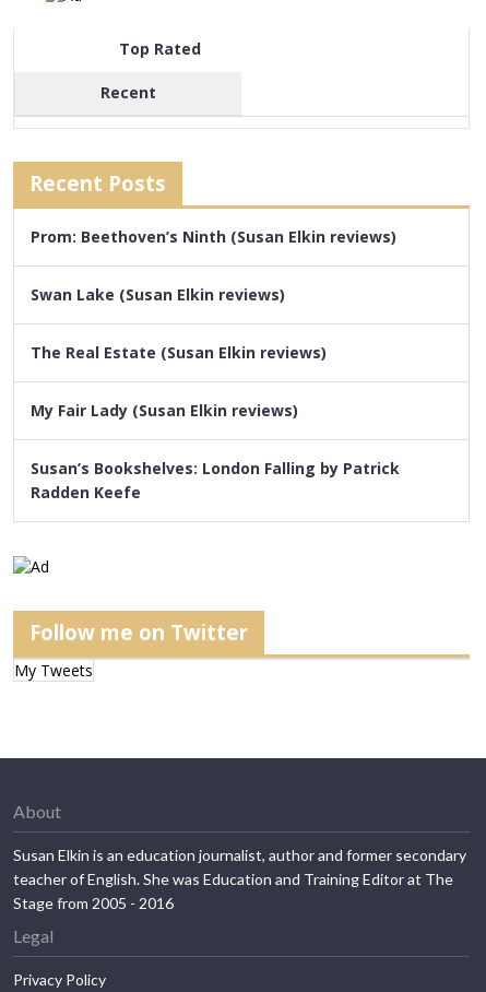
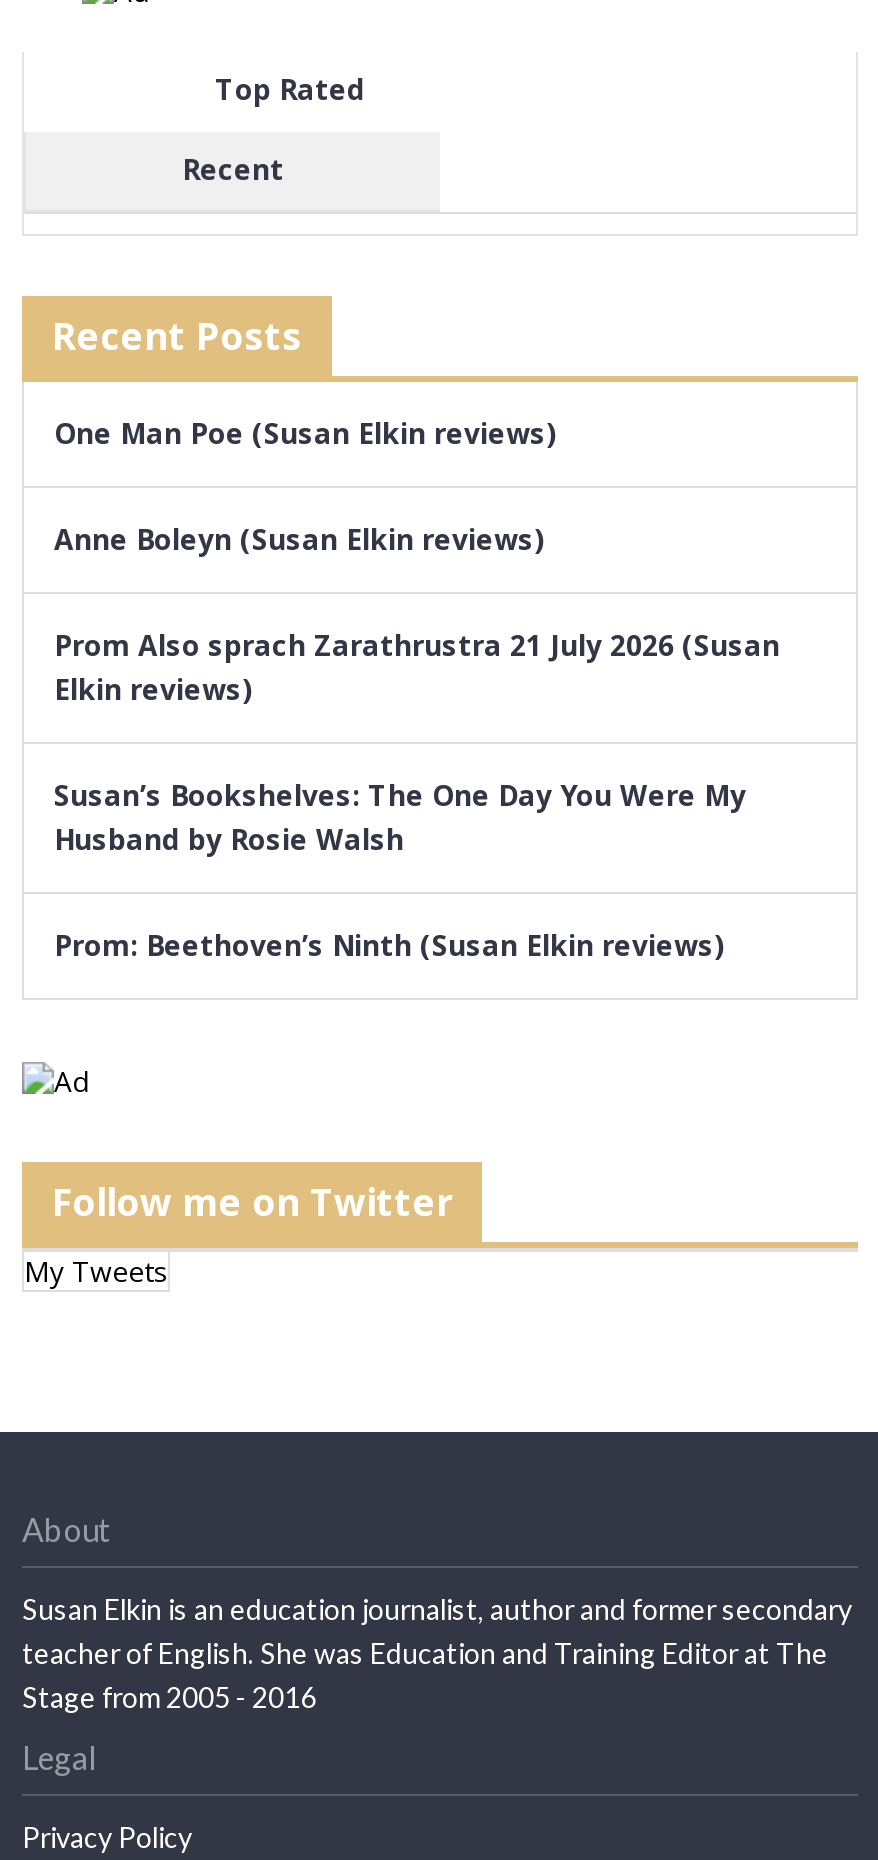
none -> [54,414,780,858] One Man Poe (Susan Elkin reviews) | Anne Boleyn (Susan Elkin reviews) | Prom Also sprach Zarathrustra 21 July 2026 (Susan | Elkin reviews) | Susan’s Bookshelves: The One Day You Were My | Husband by Rosie Walsh
moved [31,226,396,247] -> [54,926,724,964]: Prom: Beethoven’s Ninth (Susan Elkin reviews)
[31,284,400,503] Swan Lake (Susan Elkin reviews) | The Real Estate (Susan Elkin reviews) | My Fair Lady (Susan Elkin reviews) | Susan’s Bookshelves: London Falling by Patrick | Radden Keefe -> none

